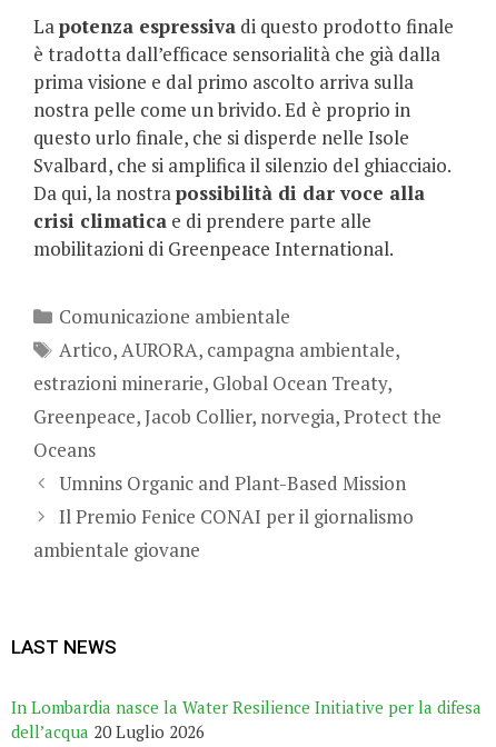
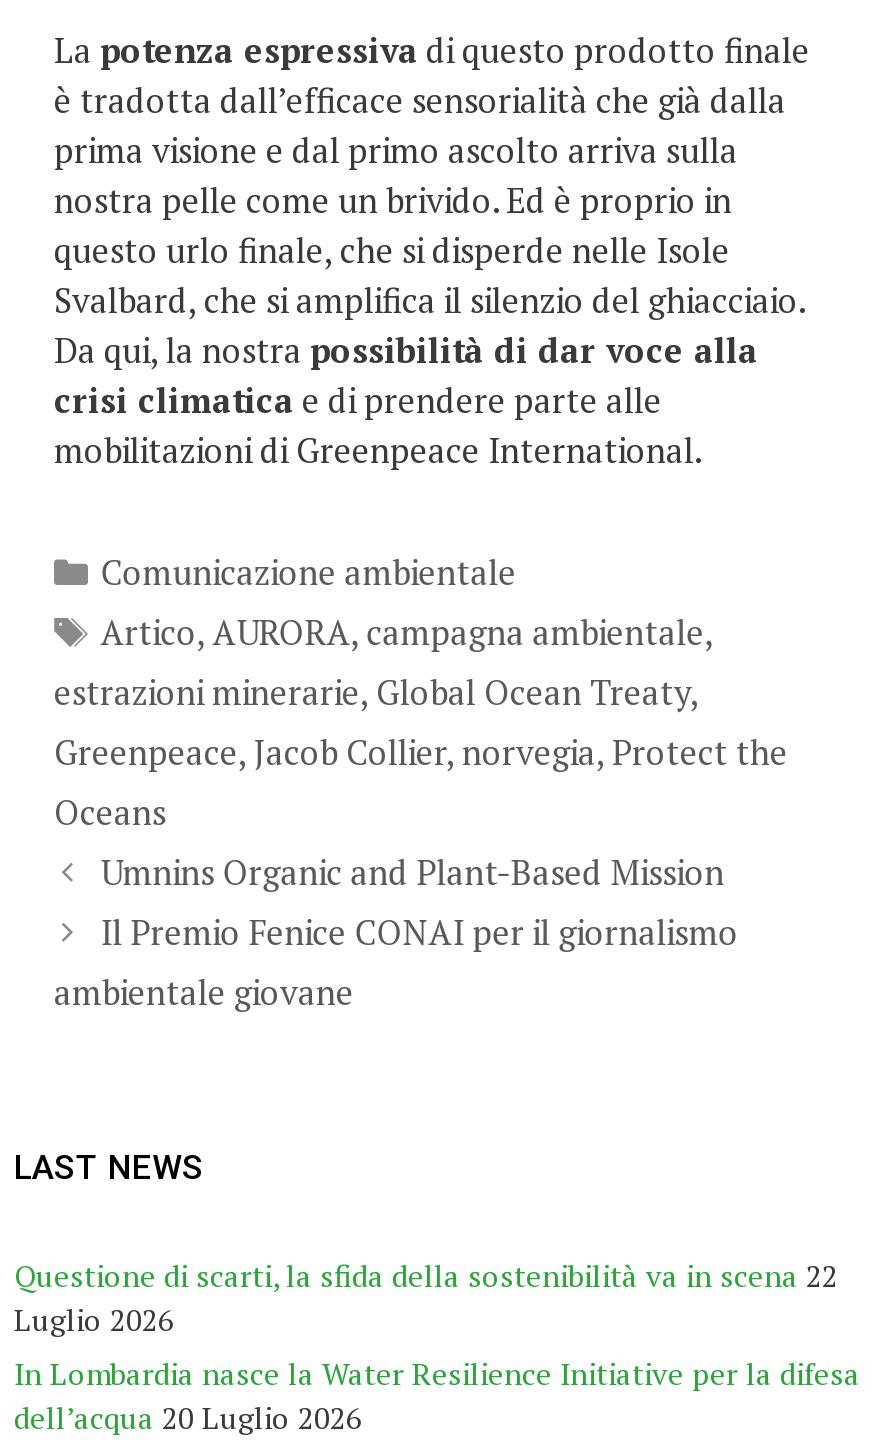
none -> [14,1255,838,1339] Questione di scarti, la sfida della sostenibilità va in scena 22 | Luglio 2026

